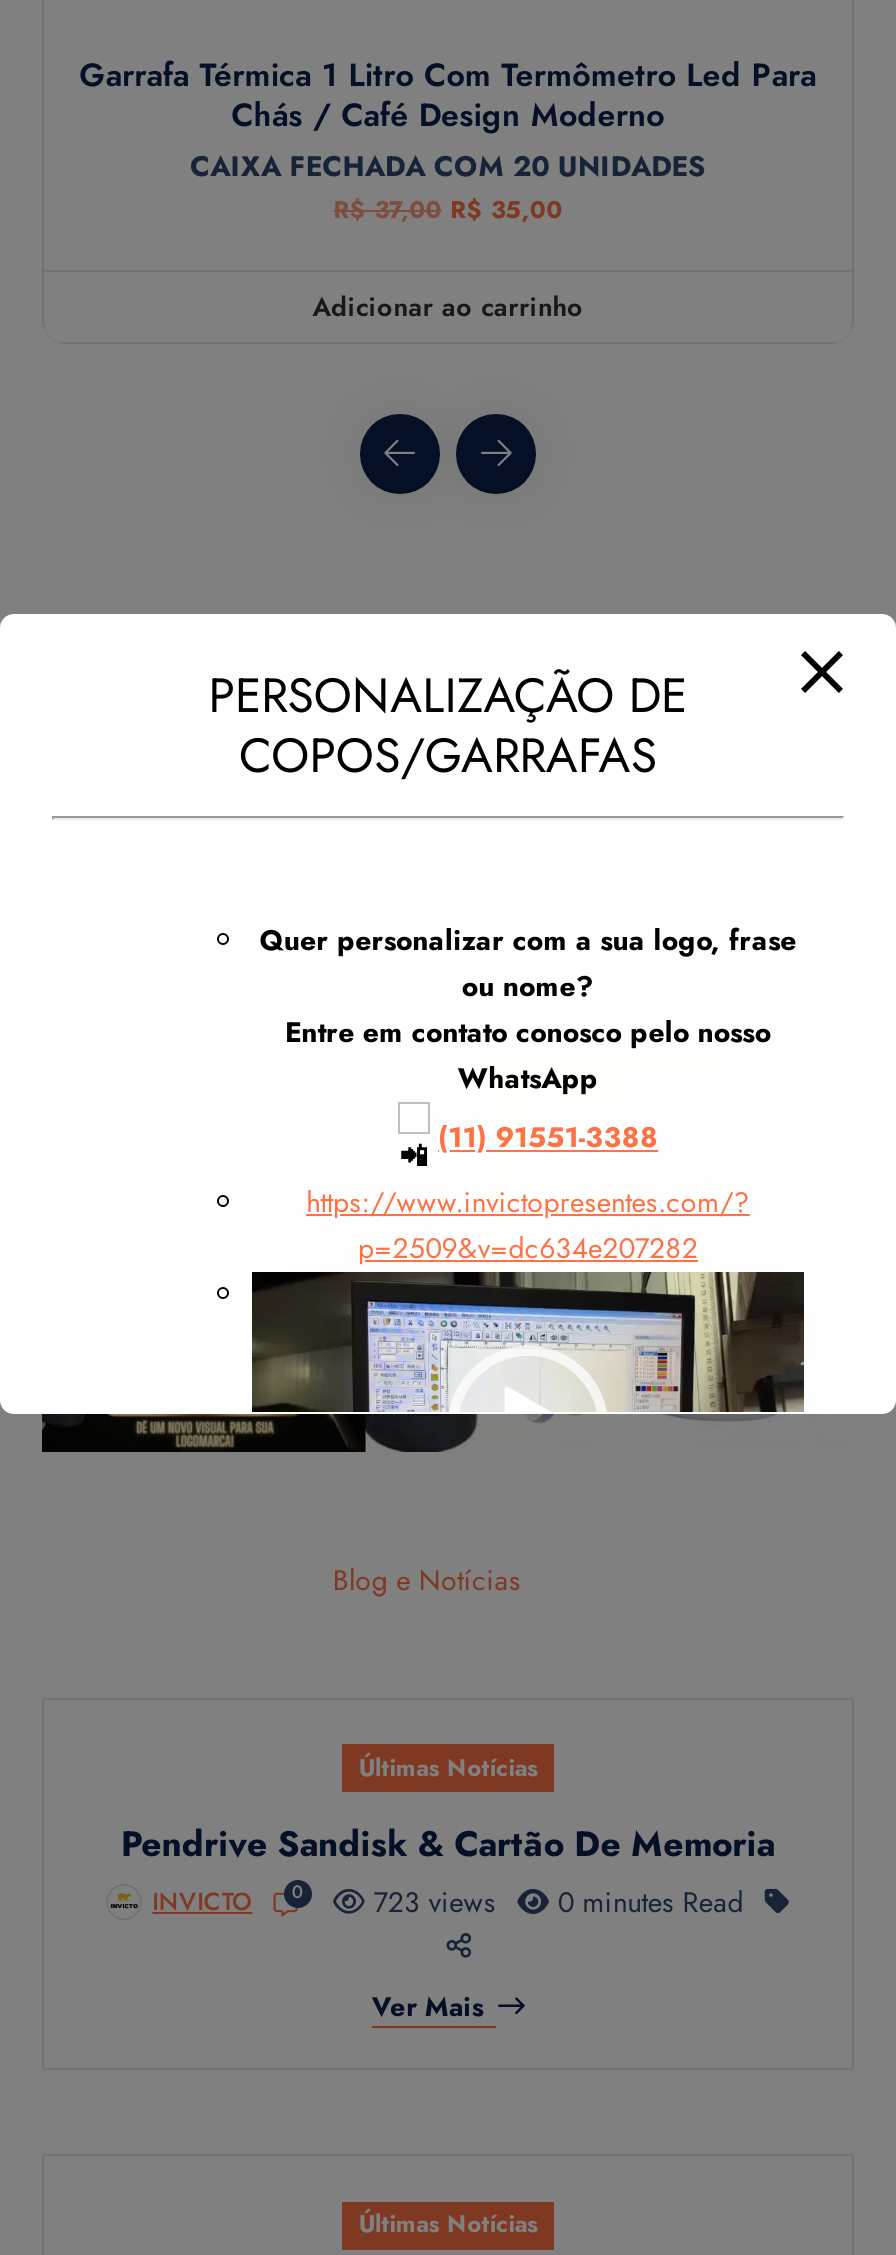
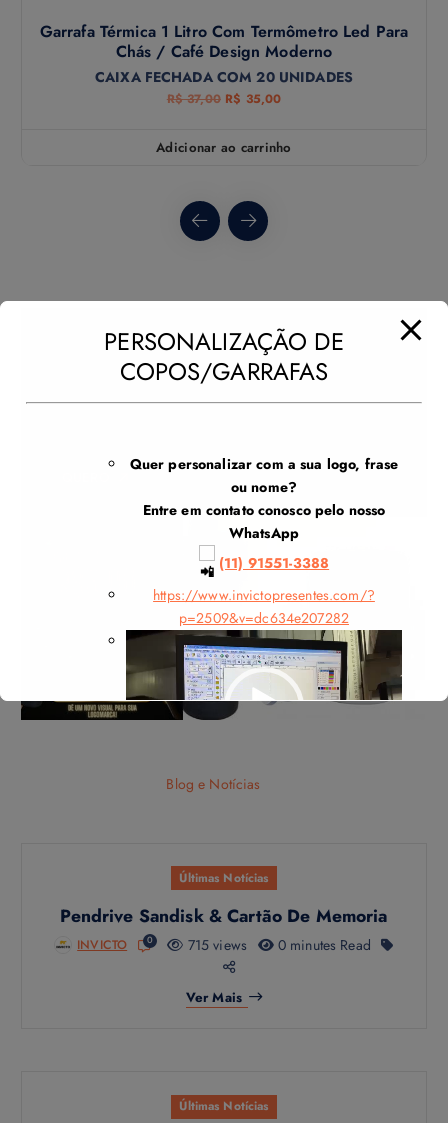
[365,1882,496,1922] 723 views -> [184,935,247,955] 715 views

